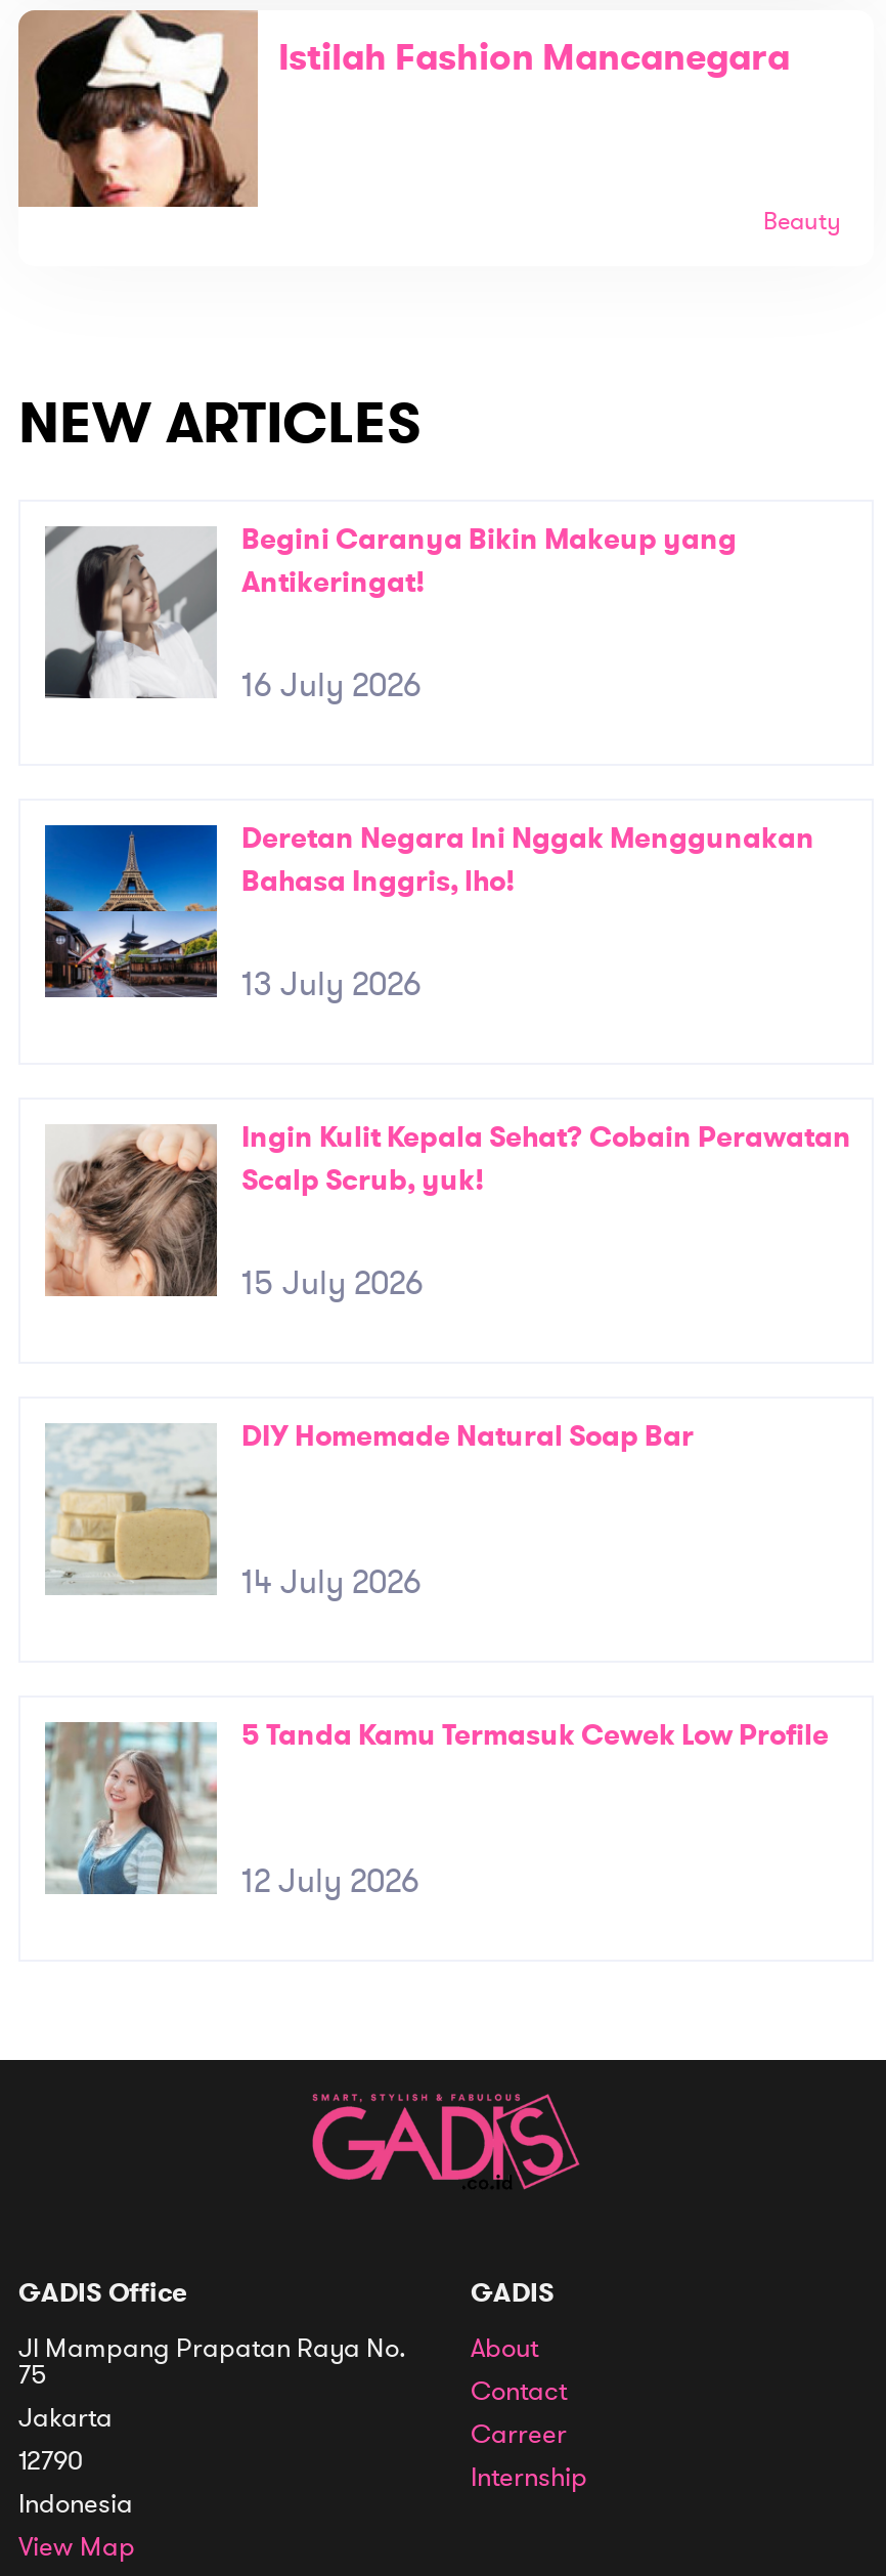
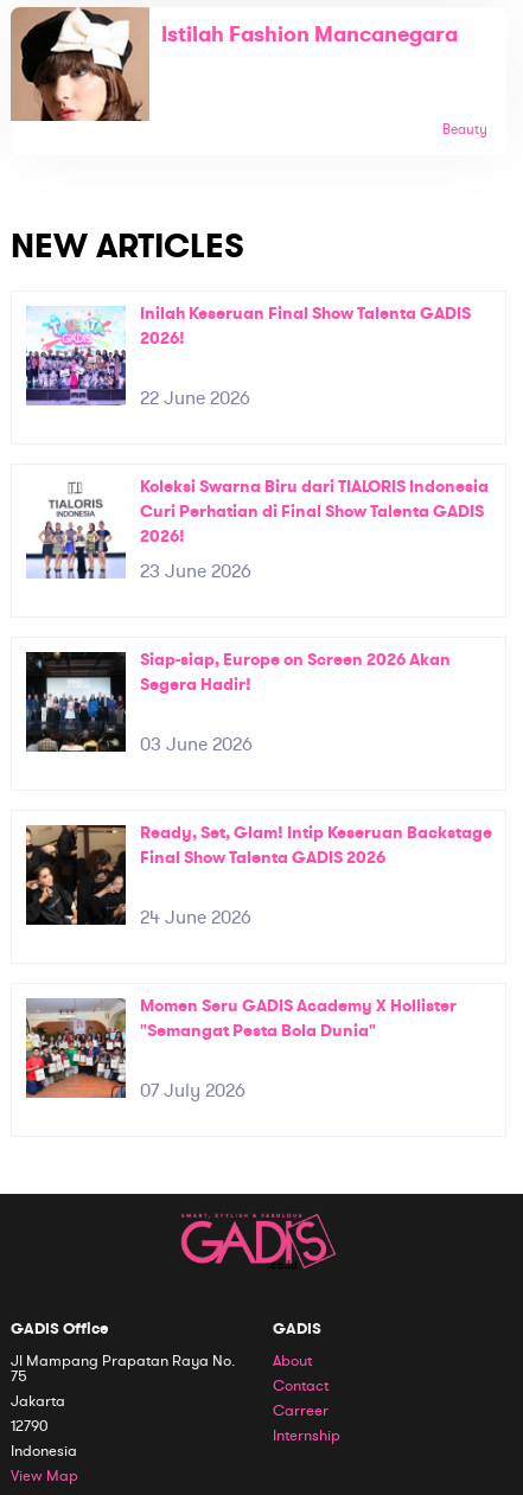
[43,521,851,1905] [image] | Begini Caranya Bikin Makeup yang | Antikeringat! | 16 July 2026 | Deretan Negara Ini Nggak Menggunakan | Bahasa Inggris, lho! | 13 July 2026 | Ingin Kulit Kepala Sehat? Cobain Perawatan | Scalp Scrub, yuk! | 15 July 2026 | DIY Homemade Natural Soap Bar | 14 July 2026 | 5 Tanda Kamu Termasuk Cewek Low Profile | 12 July 2026 -> [25,303,492,1104] [image] | Inilah Keseruan Final Show Talenta GADIS | 2026! | 22 June 2026 | Koleksi Swarna Biru dari TIALORIS Indonesia | Curi Perhatian di Final Show Talenta GADIS | 2026! | 23 June 2026 | Siap-siap, Europe on Screen 2026 Akan | Segera Hadir! | 03 June 2026 | Ready, Set, Glam! Intip Keseruan Backstage | Final Show Talenta GADIS 2026 | 24 June 2026 | Momen Seru GADIS Academy X Hollister | "Semangat Pesta Bola Dunia" | 07 July 2026
[43,823,213,999] [image] -> [25,479,123,579] [image]
[45,1124,215,1298] [image] -> [25,651,126,753] [image]
[45,1423,217,1595] [image] -> [25,824,127,926] [image]
[45,1722,215,1896] [image] -> [25,998,126,1099] [image]

